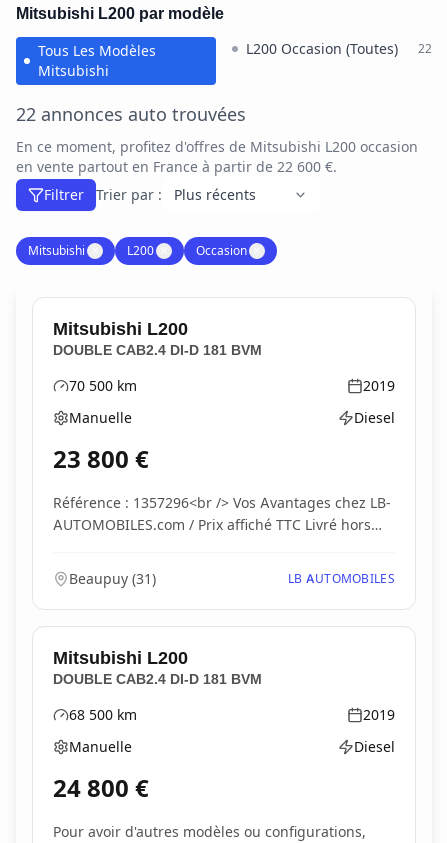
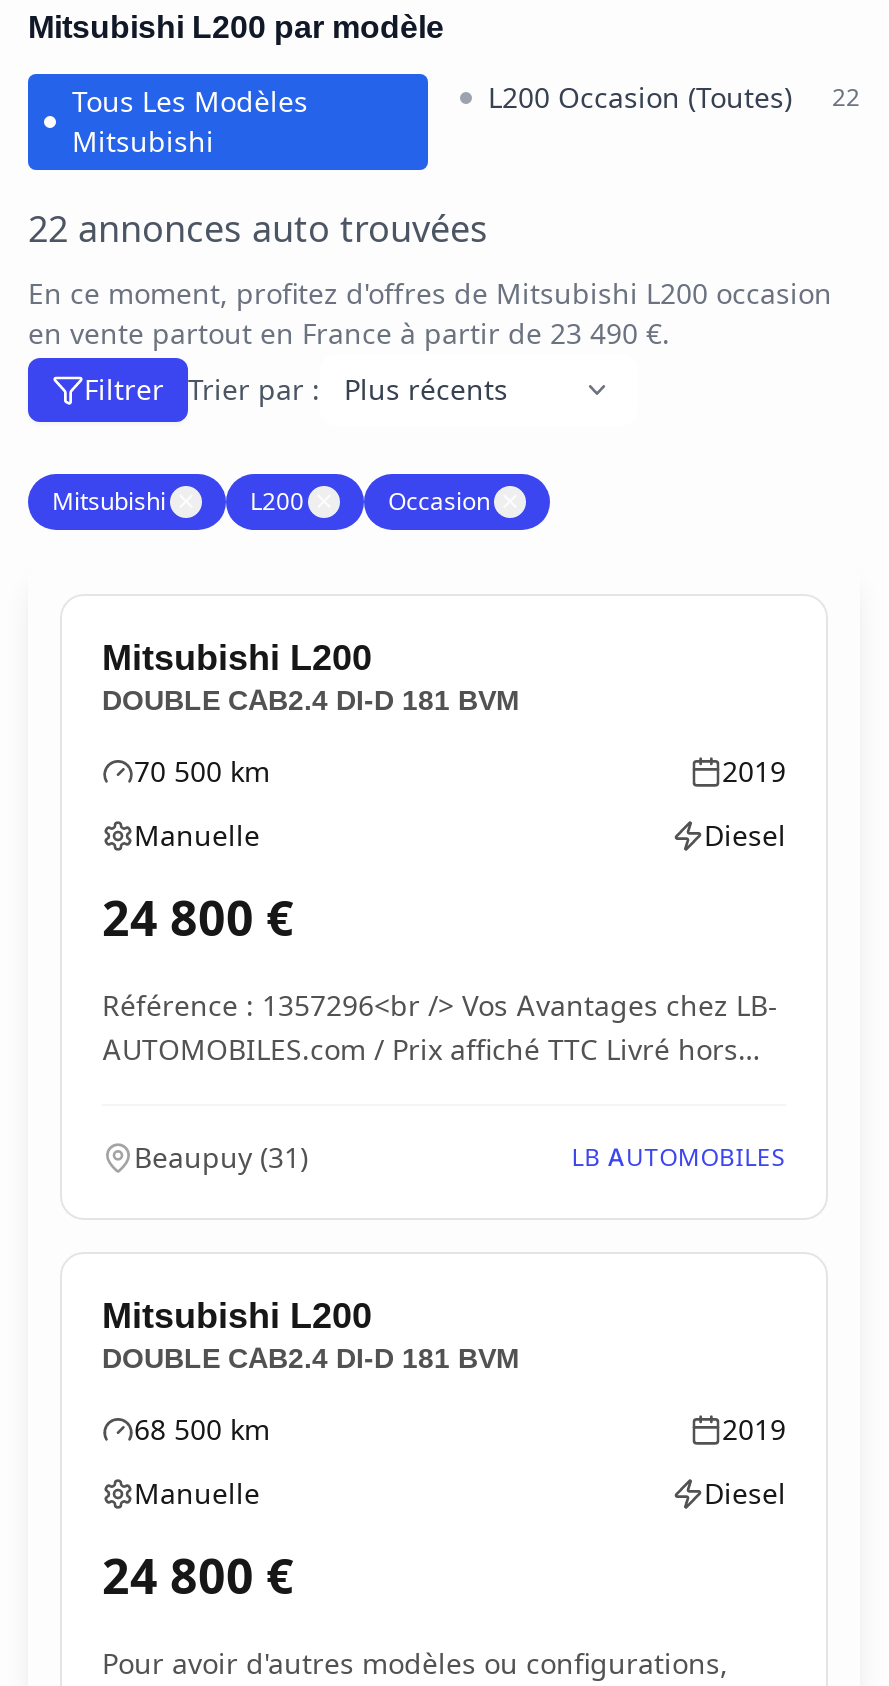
[16,158,337,175] en vente partout en France à partir de 22 600 €. -> [28,316,670,350] en vente partout en France à partir de 23 490 €.
[53,445,149,474] 23 800 € -> [102,890,294,948] 24 800 €

